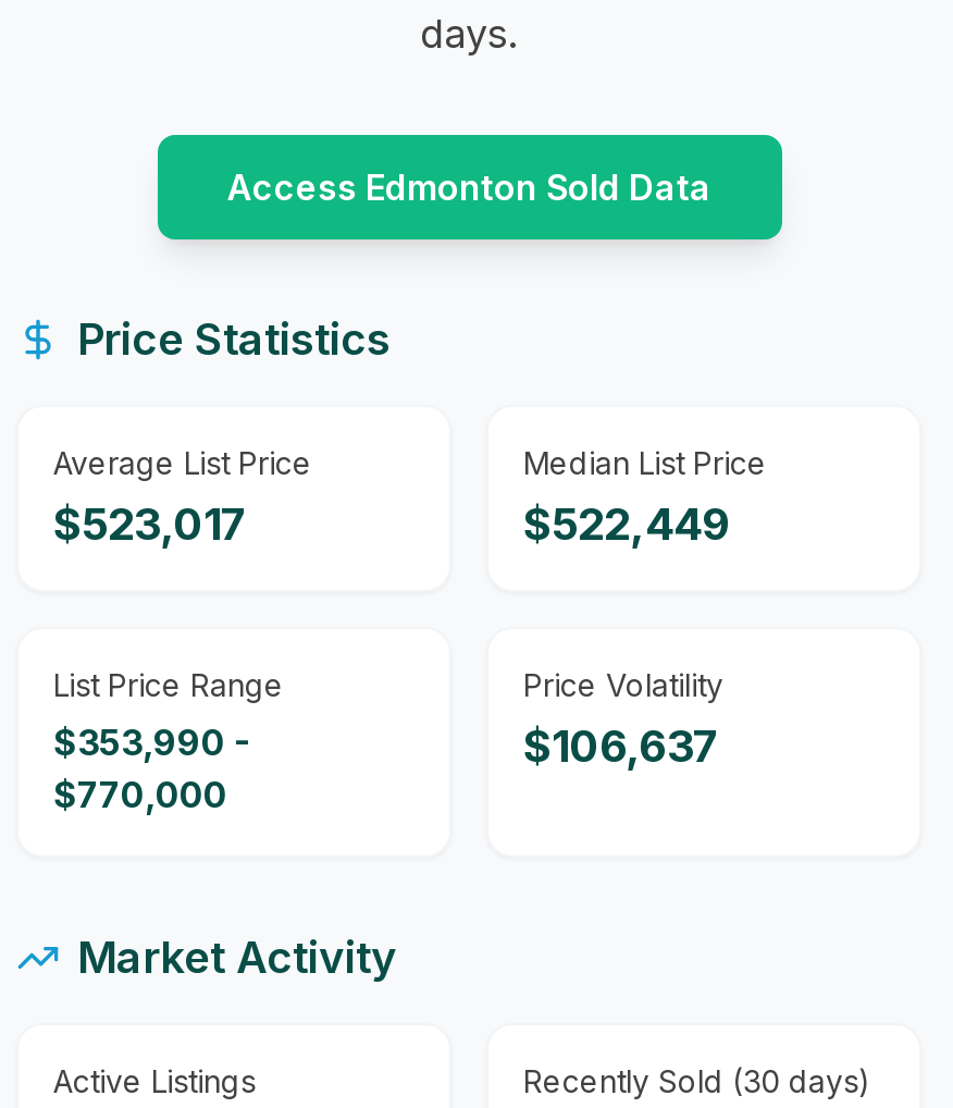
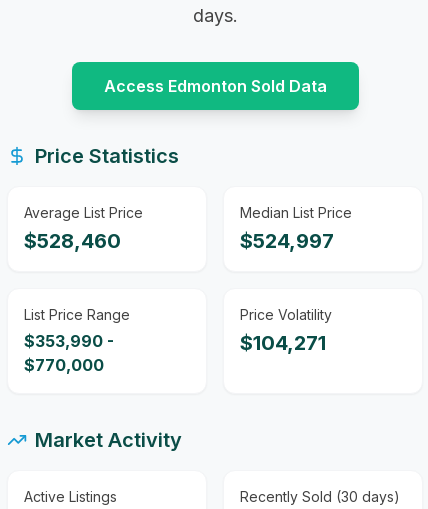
[53,498,247,551] $523,017 -> [24,229,121,253] $528,460
[523,498,730,551] $522,449 -> [240,229,334,253] $524,997
[523,721,719,773] $106,637 -> [240,331,326,355] $104,271

